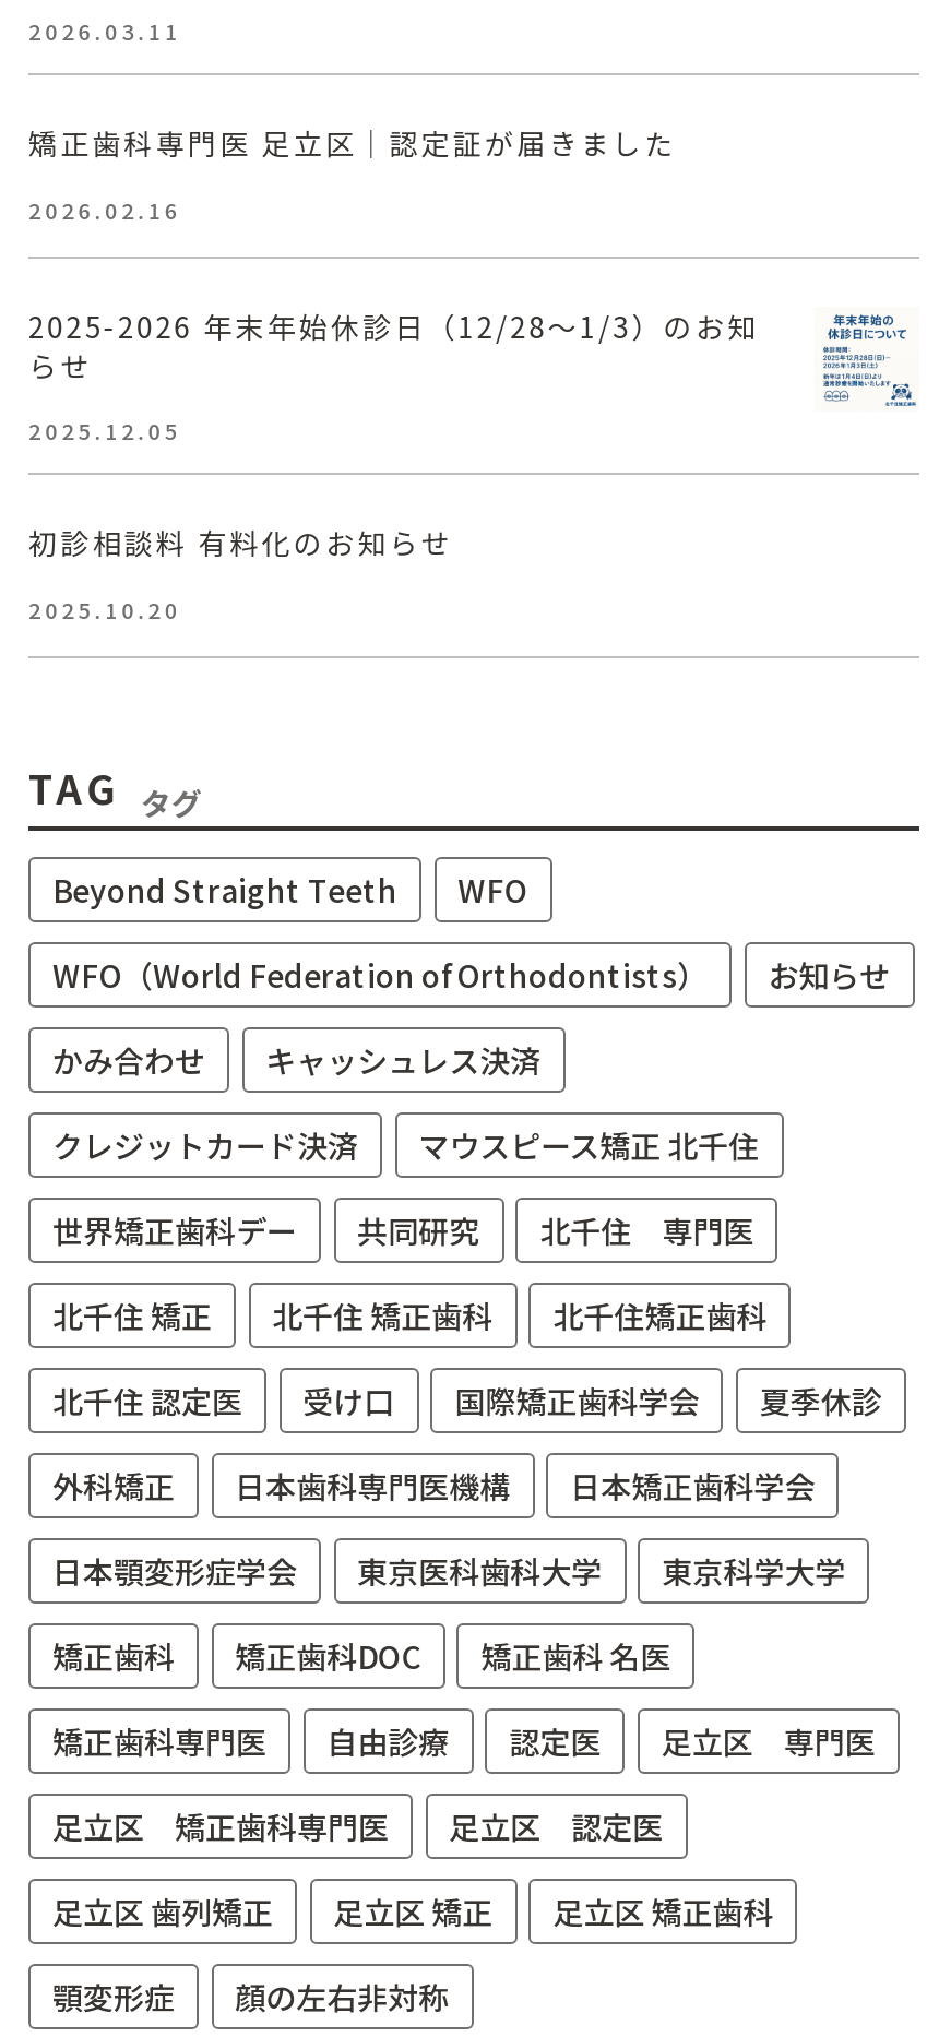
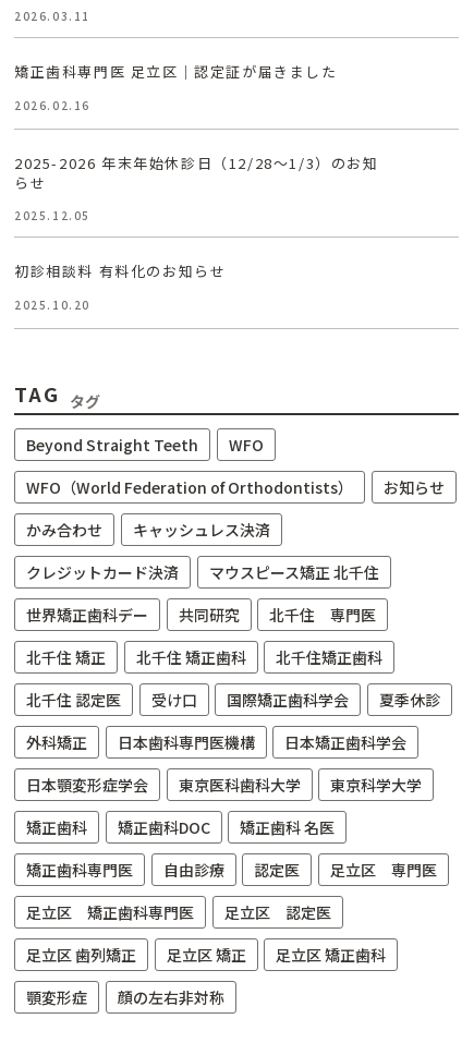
[821,313,917,409] [image] -> none

